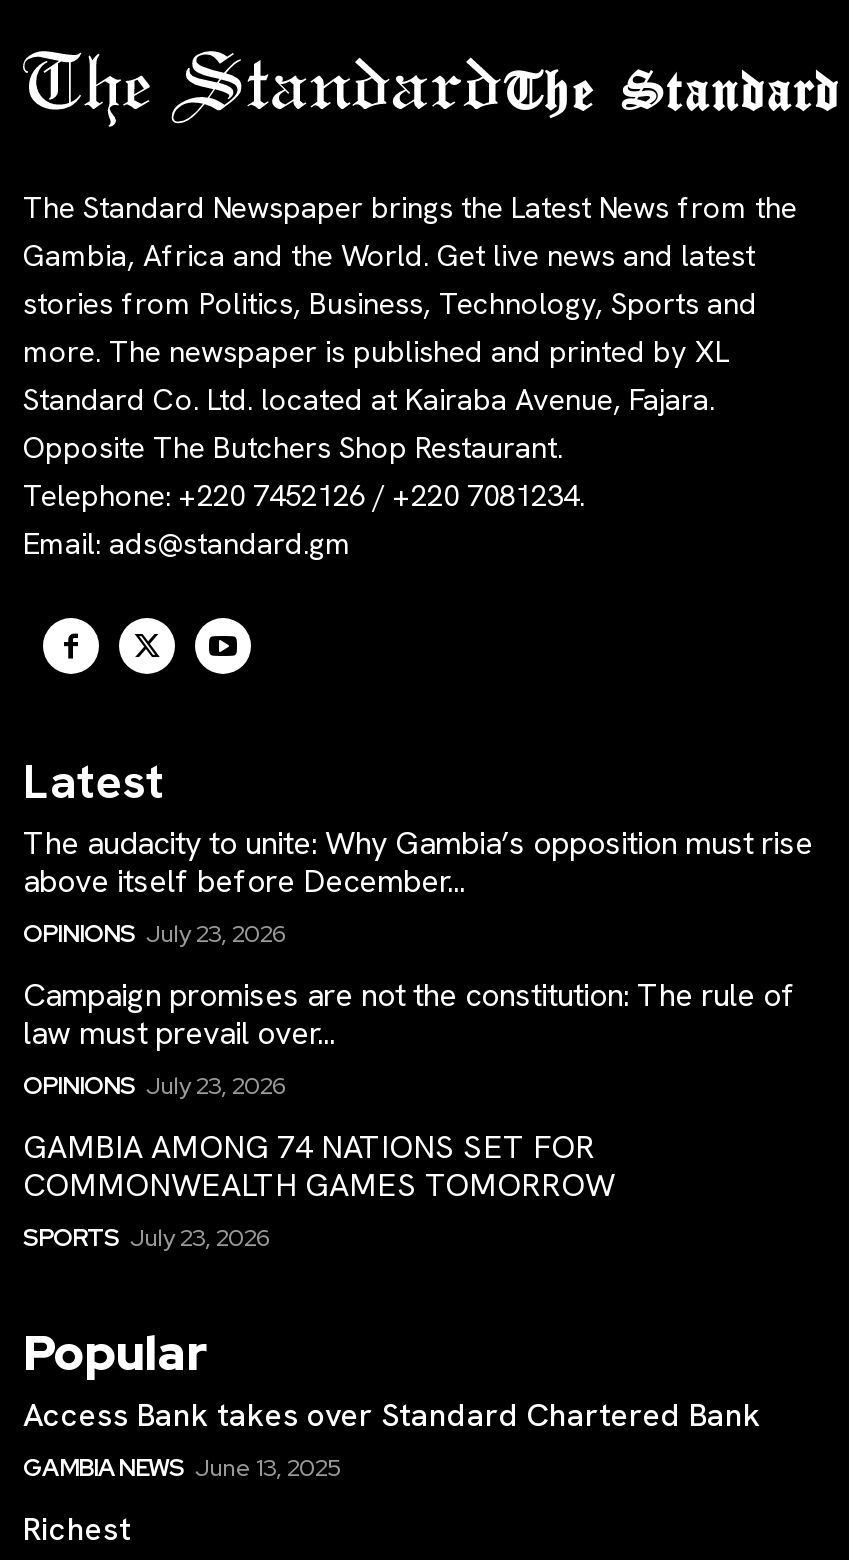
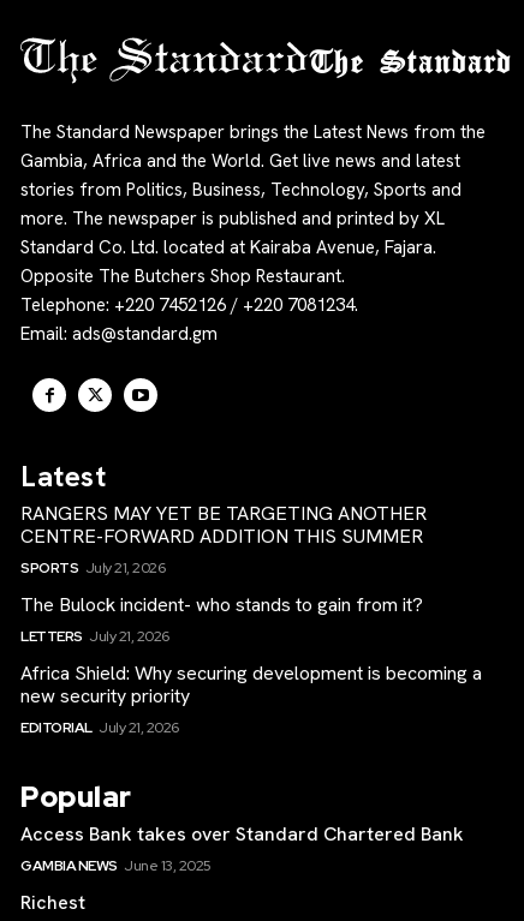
[23,822,813,950] The audacity to unite: Why Gambia’s opposition must rise | above itself before December... | OPINIONS July 23, 2026 -> [20,501,427,578] RANGERS MAY YET BE TARGETING ANOTHER | CENTRE-FORWARD ADDITION THIS SUMMER | SPORTS July 21, 2026
[23,974,795,1102] Campaign promises are not the constitution: The rule of | law must prevail over... | OPINIONS July 23, 2026 -> [20,592,428,646] The Bulock incident- who stands to gain from it? | LETTERS July 21, 2026
[23,1126,615,1254] GAMBIA AMONG 74 NATIONS SET FOR | COMMONWEALTH GAMES TOMORROW | SPORTS July 23, 2026 -> [20,661,482,737] Africa Shield: Why securing development is becoming a | new security priority | EDITORIAL July 21, 2026

